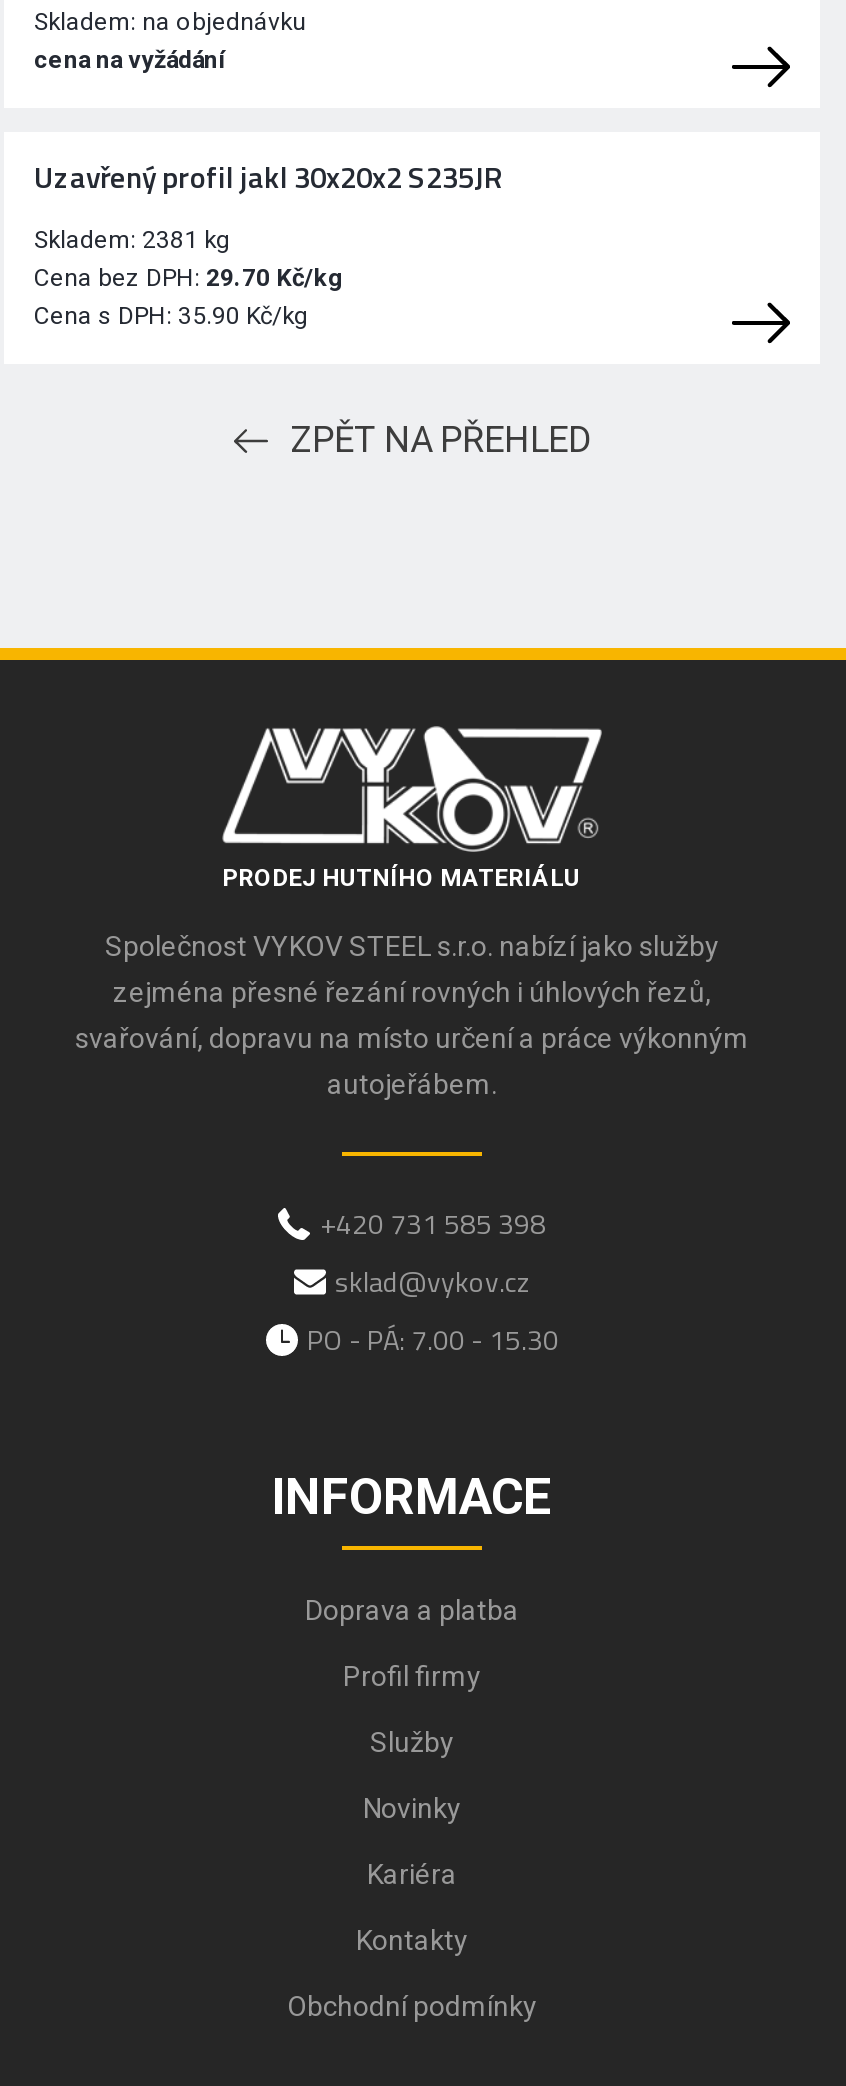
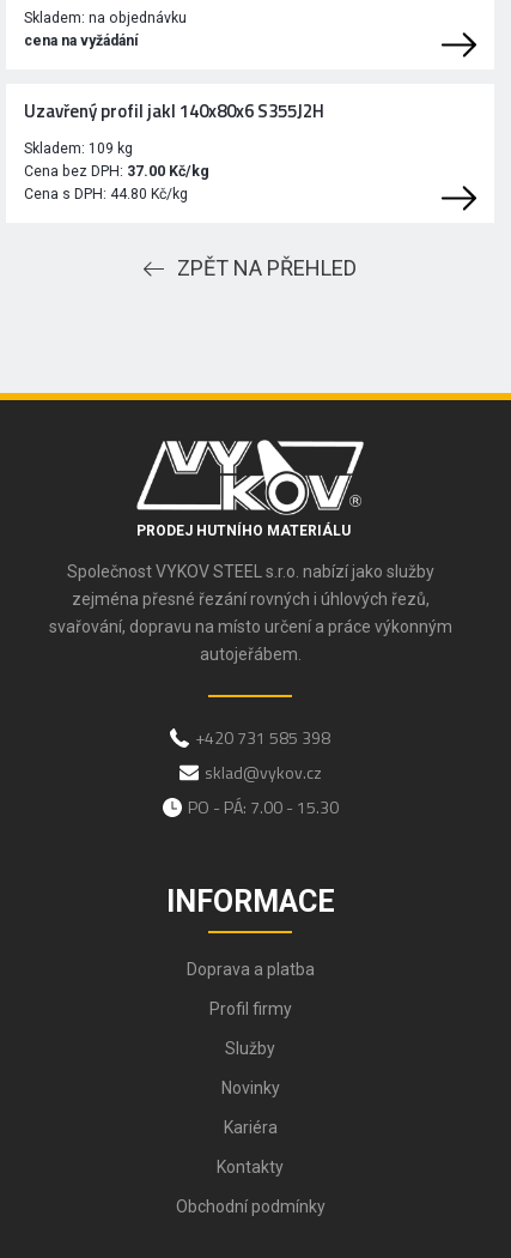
[34,154,502,200] Uzavřený profil jakl 30x20x2 S235JR -> [24,97,324,125] Uzavřený profil jakl 140x80x6 S355J2H
[34,226,230,254] Skladem: 2381 kg -> [24,140,133,157] Skladem: 109 kg
[34,264,344,292] Cena bez DPH: 29.70 Kč/kg -> [24,163,209,180] Cena bez DPH: 37.00 Kč/kg
[34,302,308,330] Cena s DPH: 35.90 Kč/kg -> [24,186,188,203] Cena s DPH: 44.80 Kč/kg

